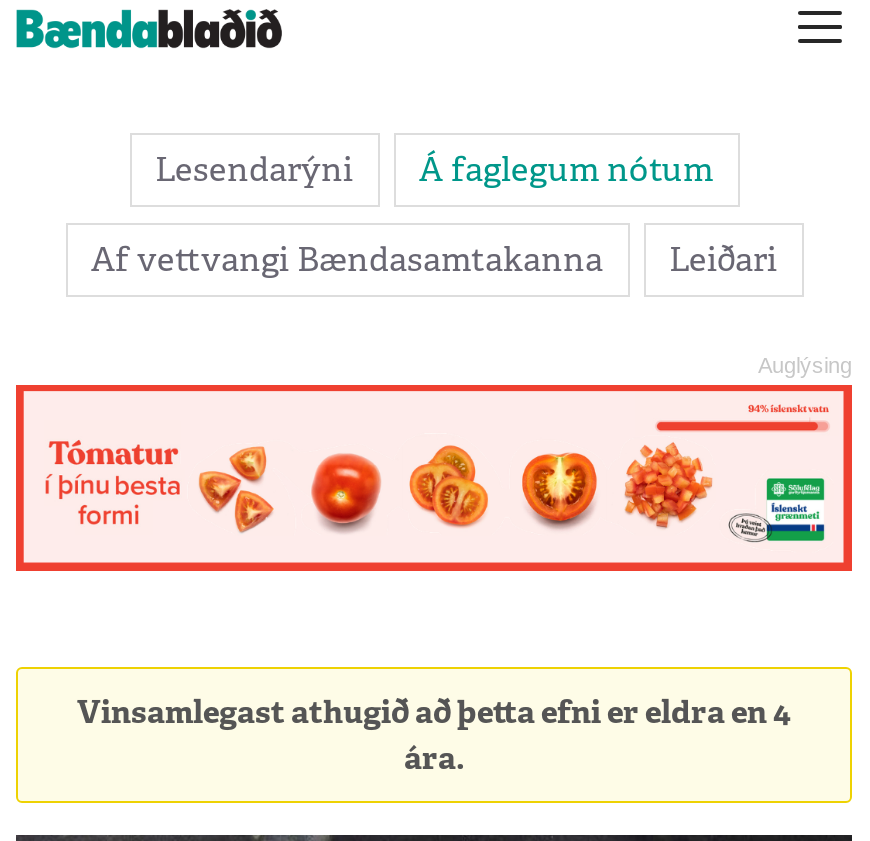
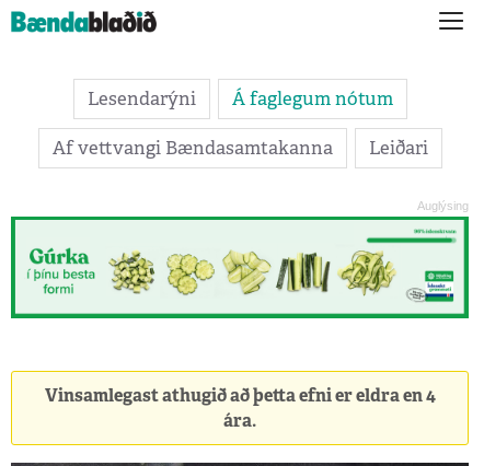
[14,383,854,573] [image] -> [10,215,470,319] [image]

